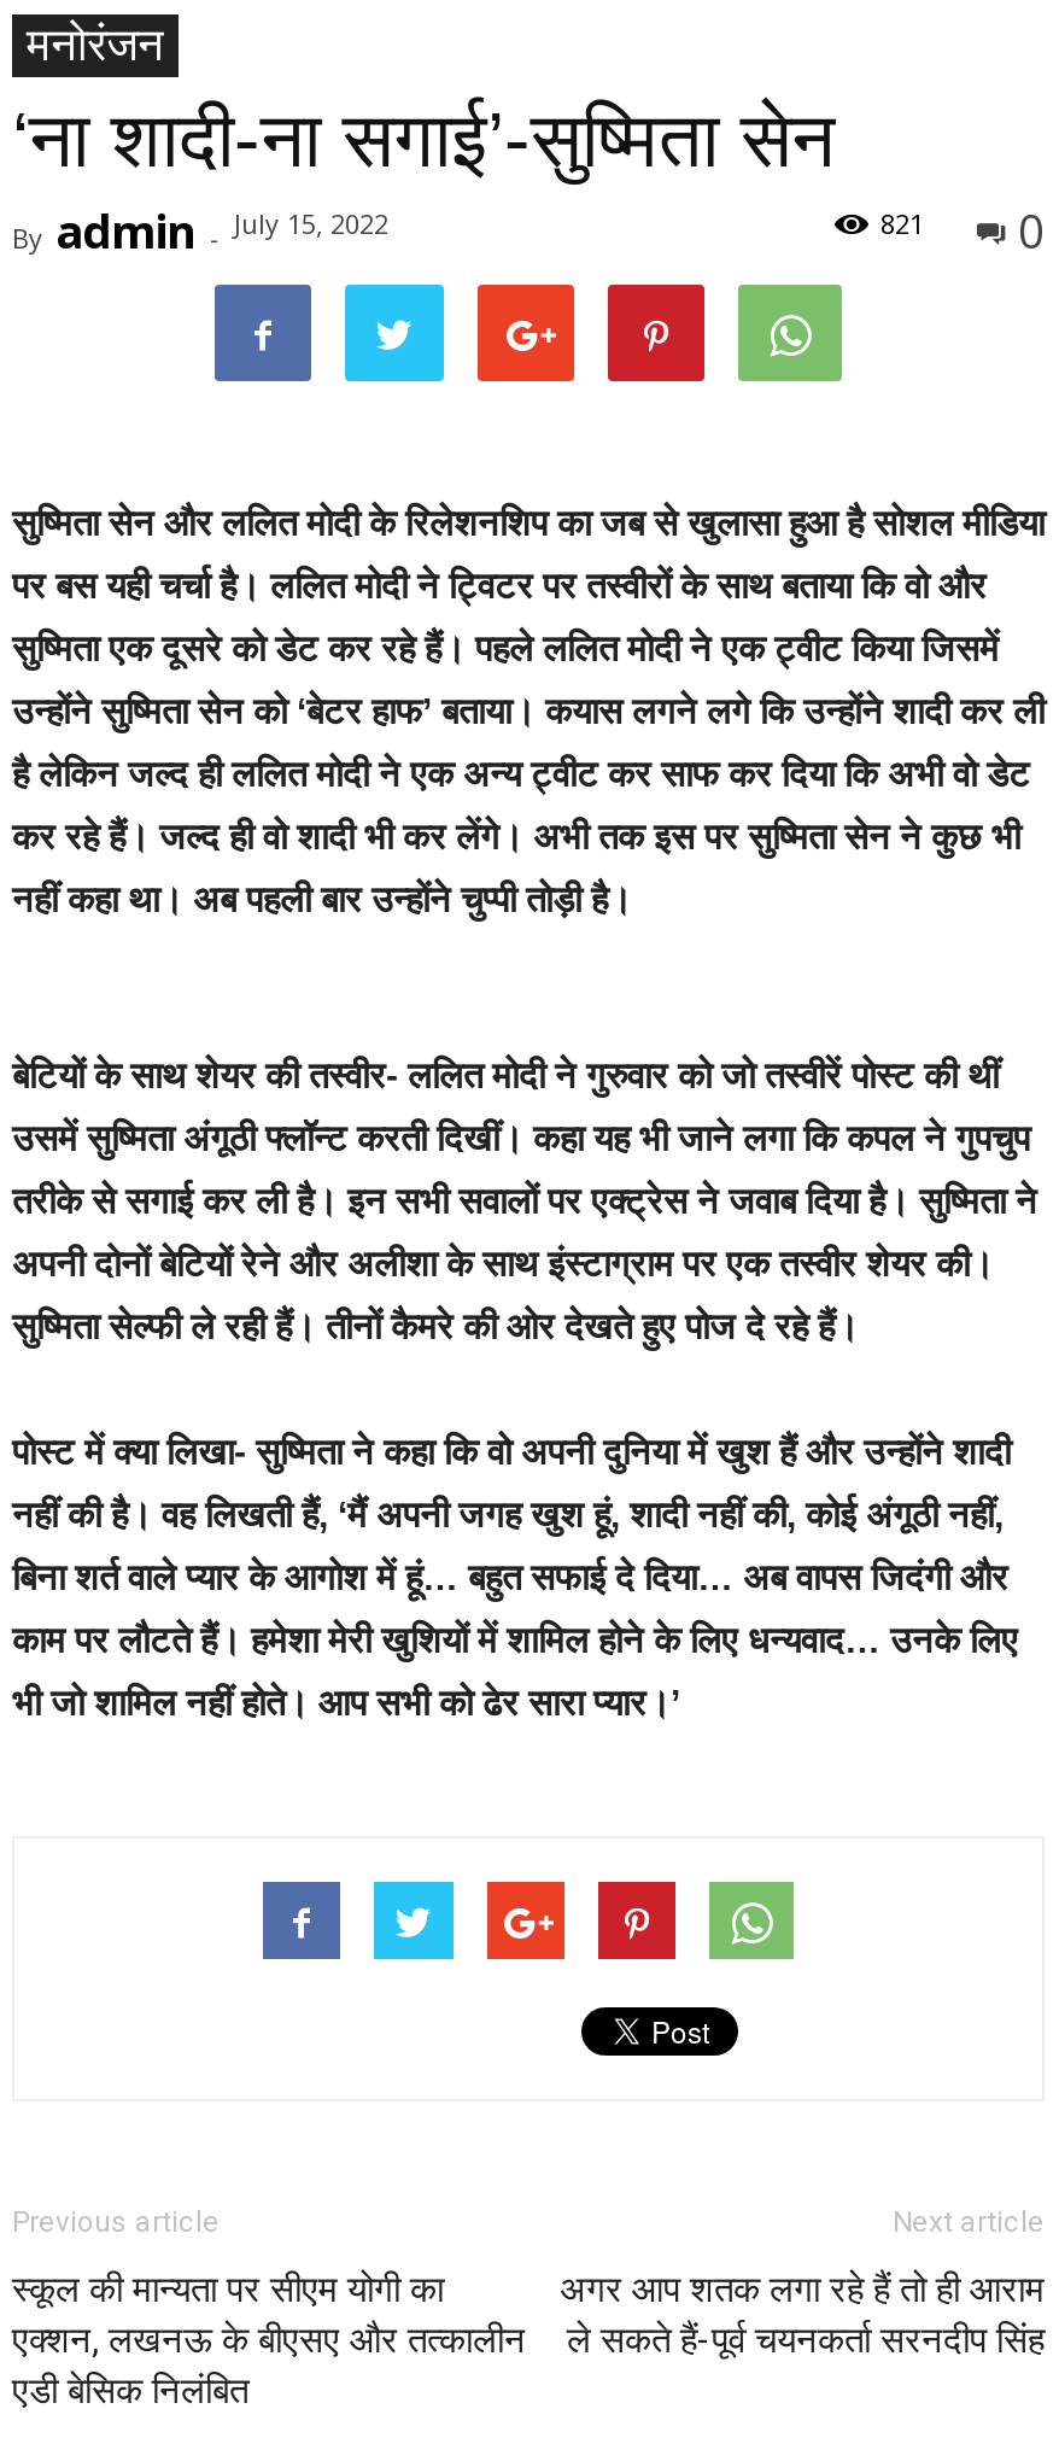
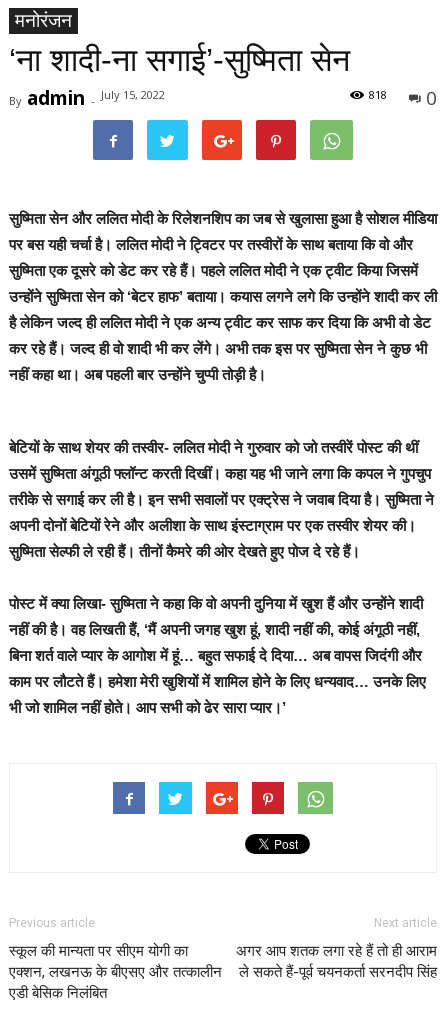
[880,205,924,241] 821 -> [369,87,387,102] 818

